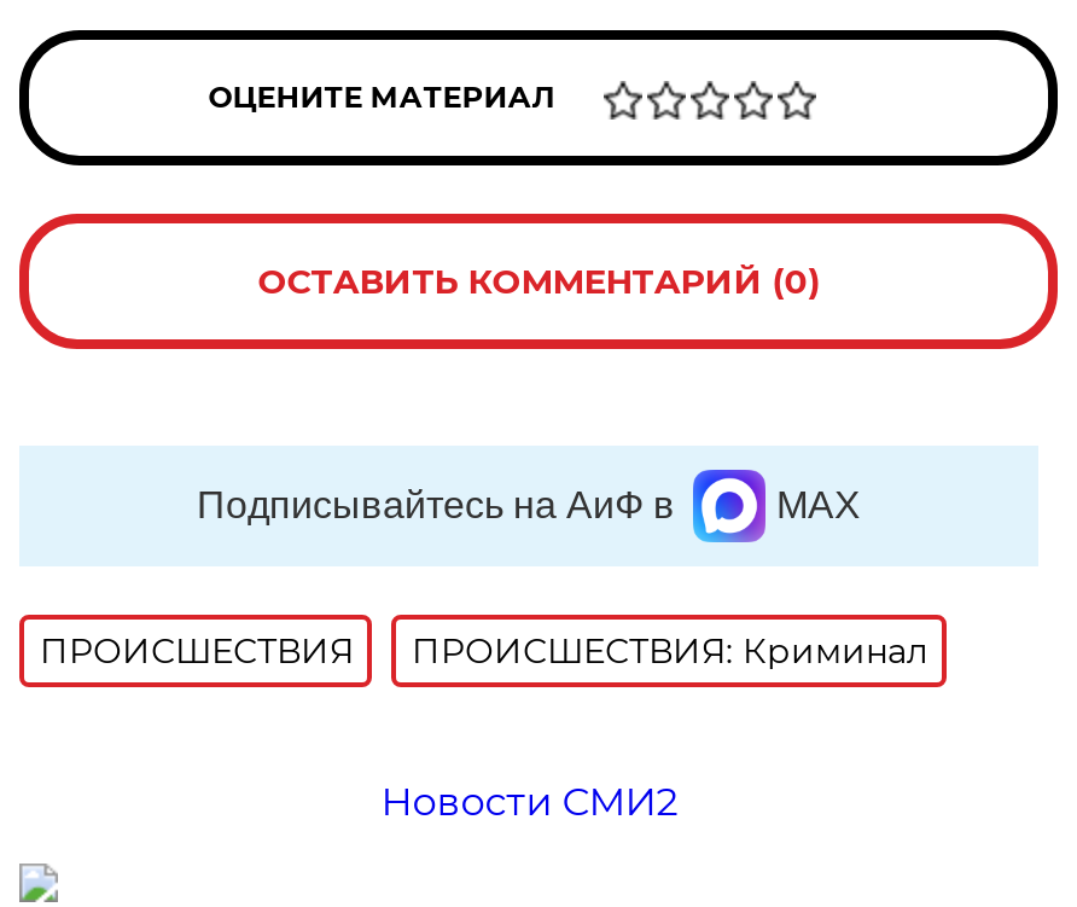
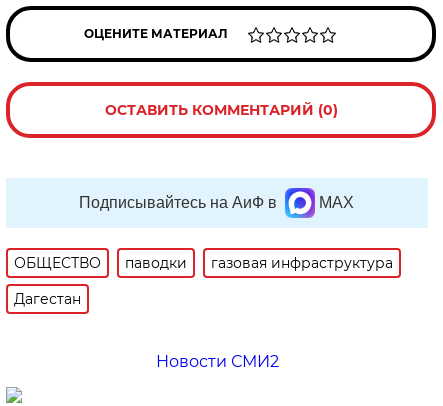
[40,630,928,673] ПРОИСШЕСТВИЯ | ПРОИСШЕСТВИЯ: Криминал -> [14,254,393,308] ОБЩЕСТВО | паводки | газовая инфраструктура | Дагестан

